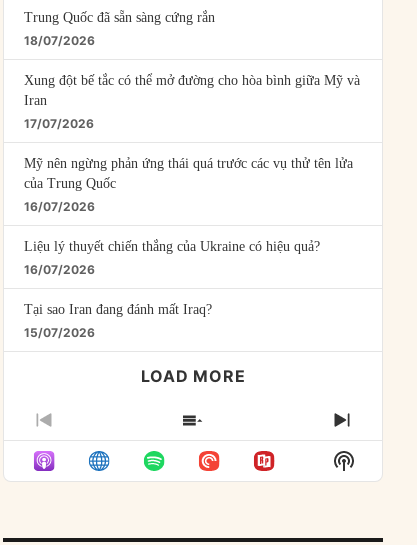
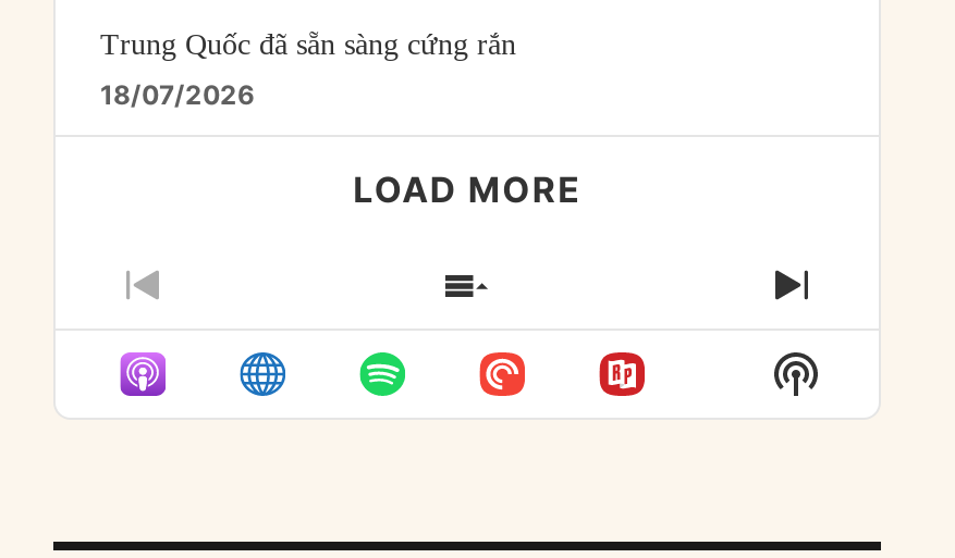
[24,73,360,340] Xung đột bế tắc có thể mở đường cho hòa bình giữa Mỹ và | Iran | 17/07/2026 | Mỹ nên ngừng phản ứng thái quá trước các vụ thử tên lửa | của Trung Quốc | 16/07/2026 | Liệu lý thuyết chiến thắng của Ukraine có hiệu quả? | 16/07/2026 | Tại sao Iran đang đánh mất Iraq? | 15/07/2026 -> none

